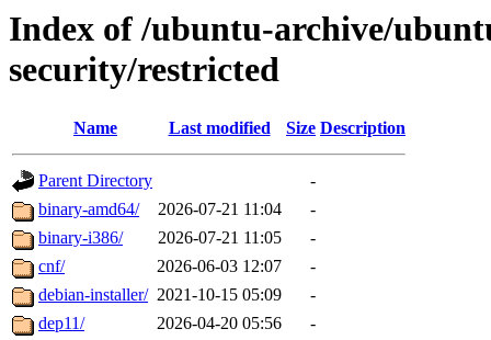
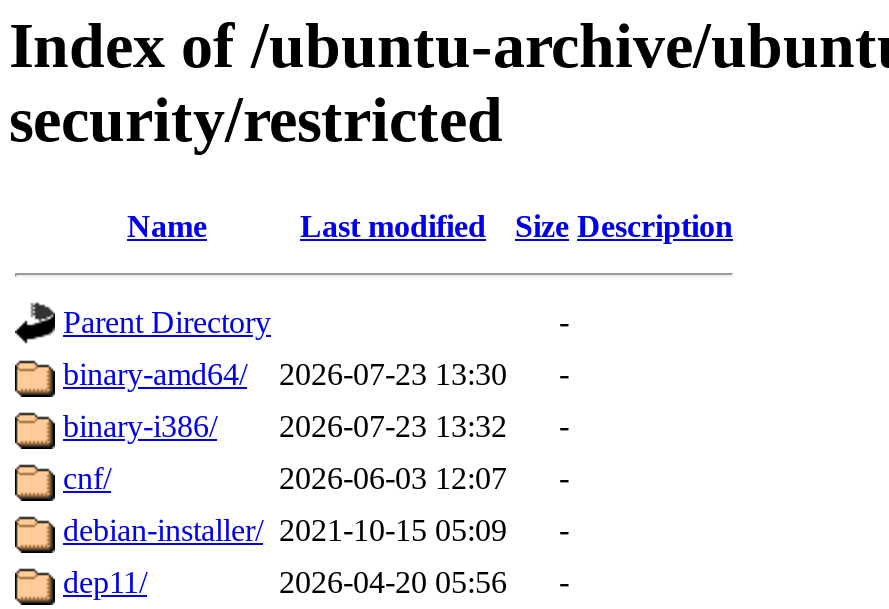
[158,200,282,219] 2026-07-21 11:04 -> [279,358,507,392] 2026-07-23 13:30
[158,229,282,247] 2026-07-21 11:05 -> [279,410,507,444] 2026-07-23 13:32

